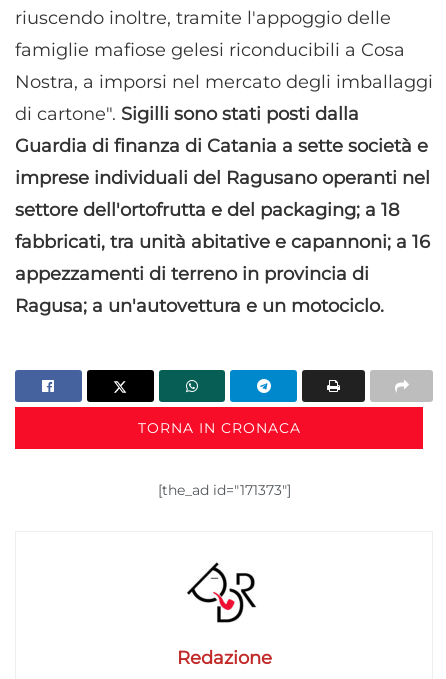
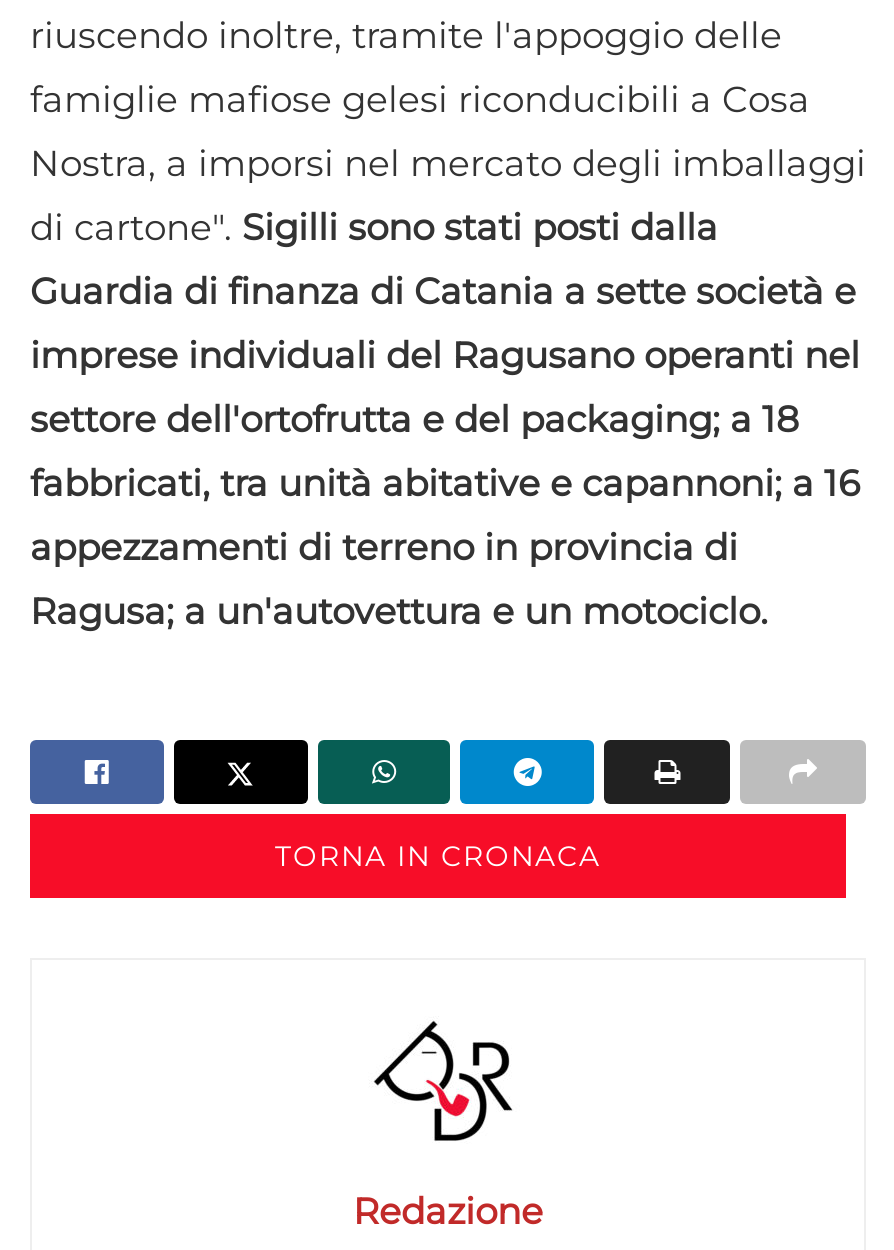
[157,481,290,499] [the_ad id="171373"] -> none

